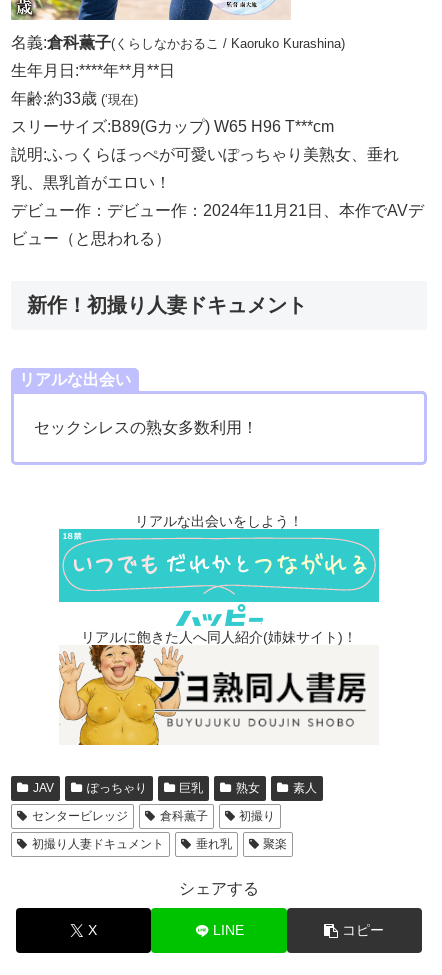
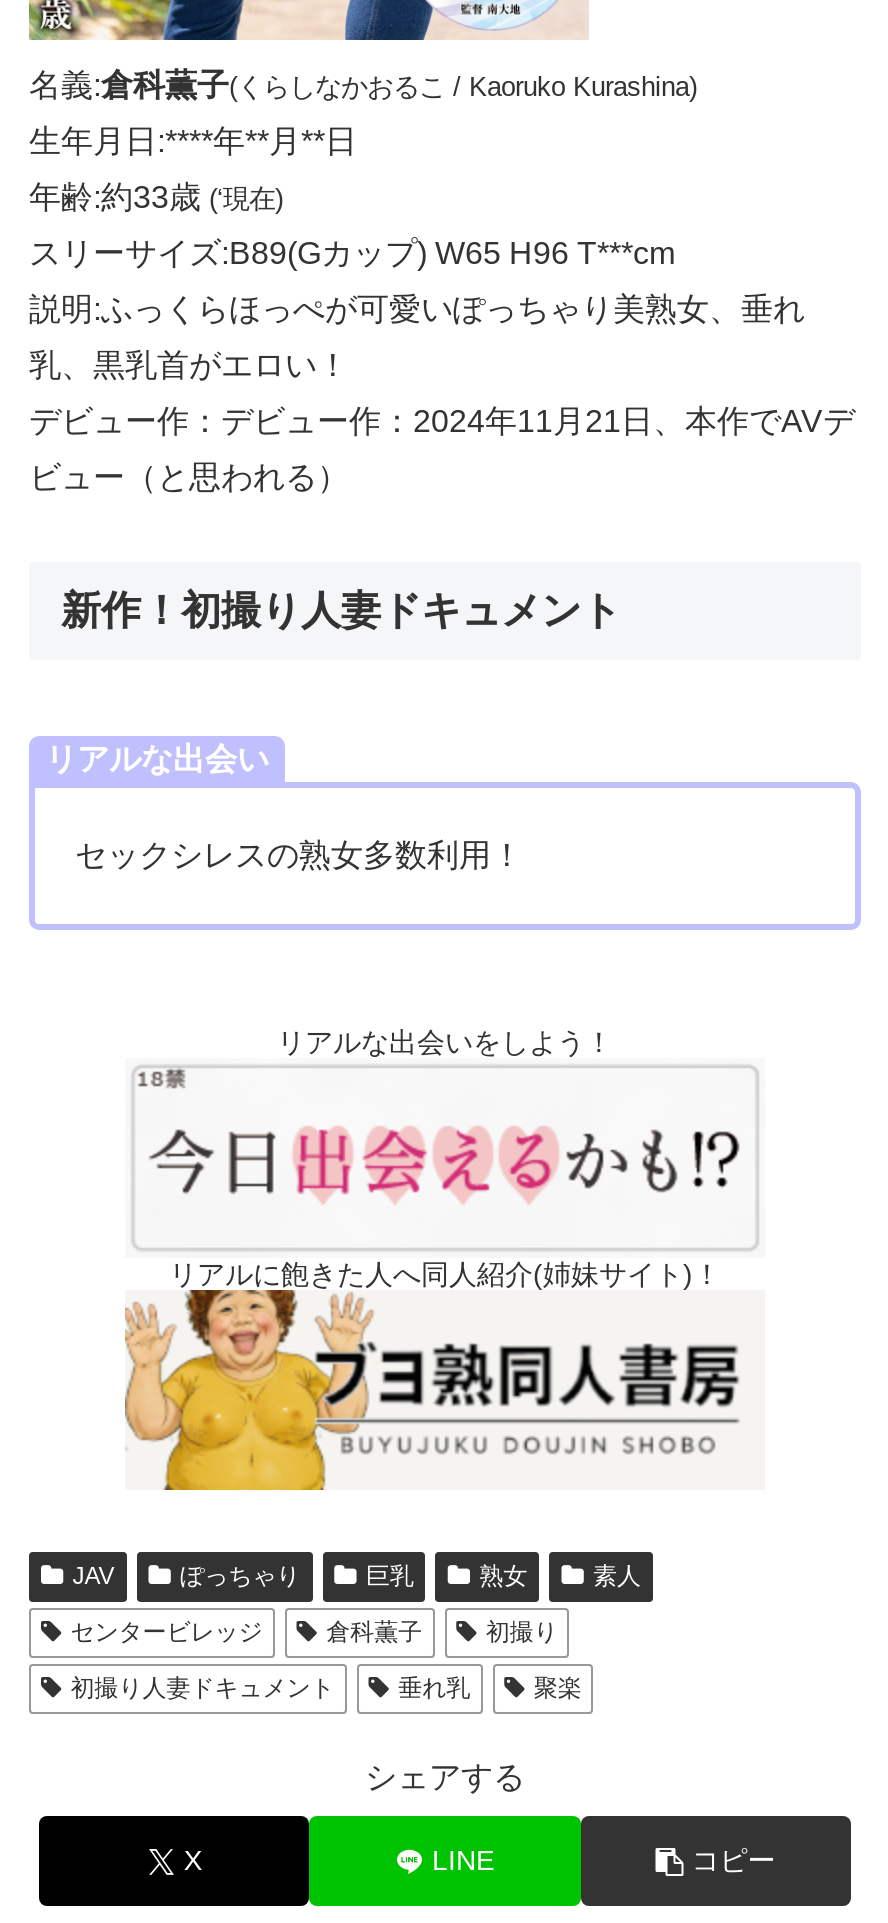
[58,528,380,626] [image] -> [125,1058,765,1252] [image]

